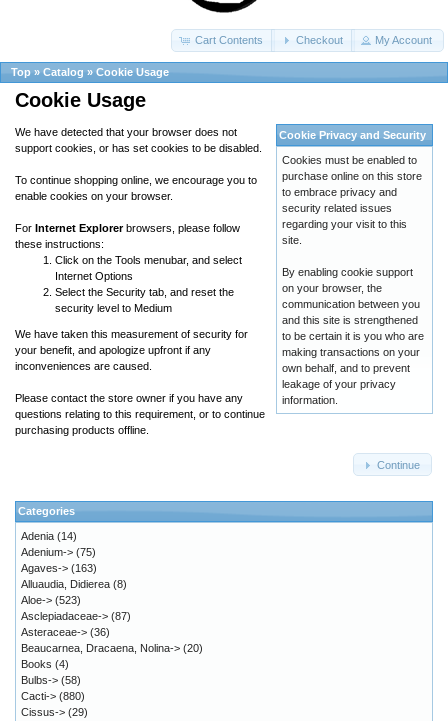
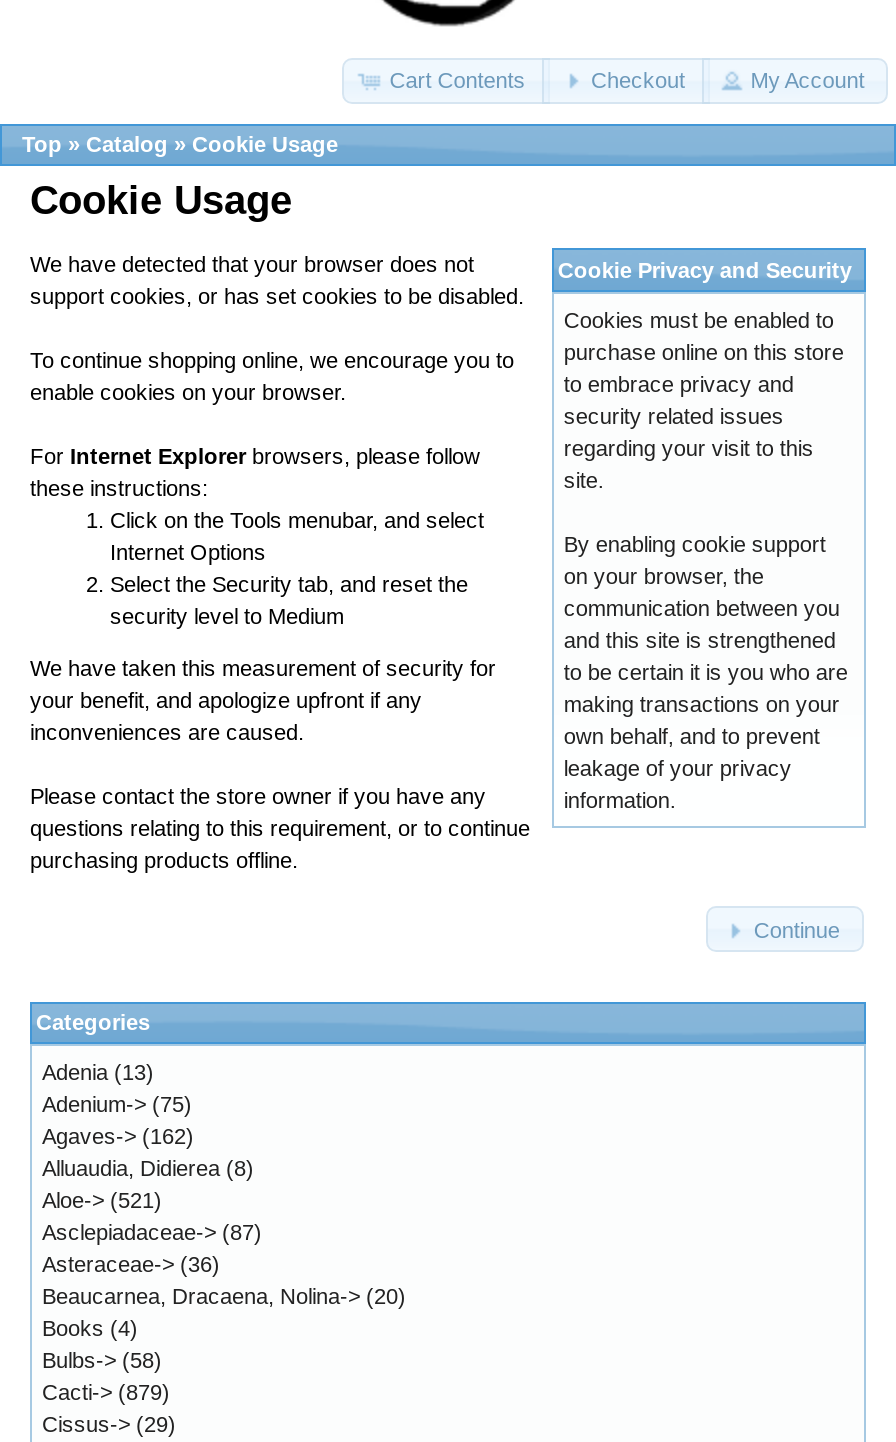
[21,530,77,542] Adenia (14) -> [42,1060,154,1084] Adenia (13)
[21,562,97,574] Agaves-> (163) -> [42,1124,194,1148] Agaves-> (162)
[21,594,81,606] Aloe-> (523) -> [42,1188,162,1212] Aloe-> (521)
[21,690,85,702] Cacti-> (880) -> [42,1380,170,1404] Cacti-> (879)

